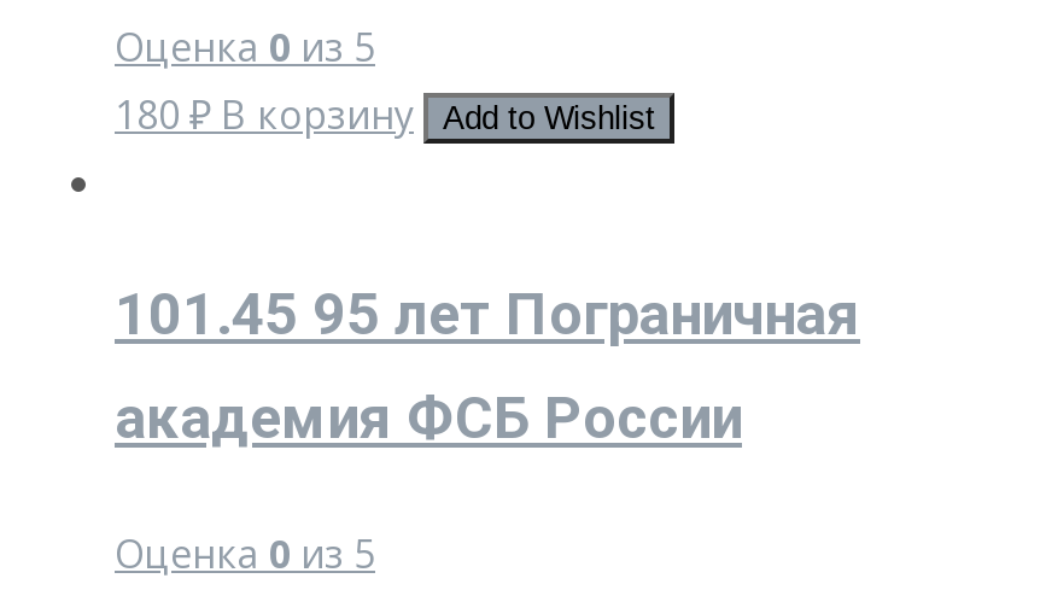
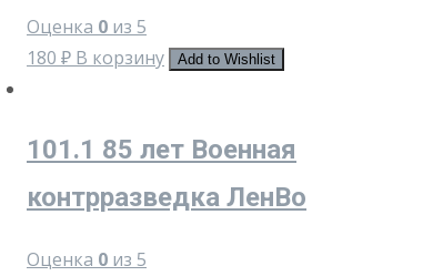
[115,282,860,349] 101.45 95 лет Пограничная -> [27,134,296,165] 101.1 85 лет Военная
[115,385,742,453] академия ФСБ России -> [27,182,306,213] контрразведка ЛенВо

